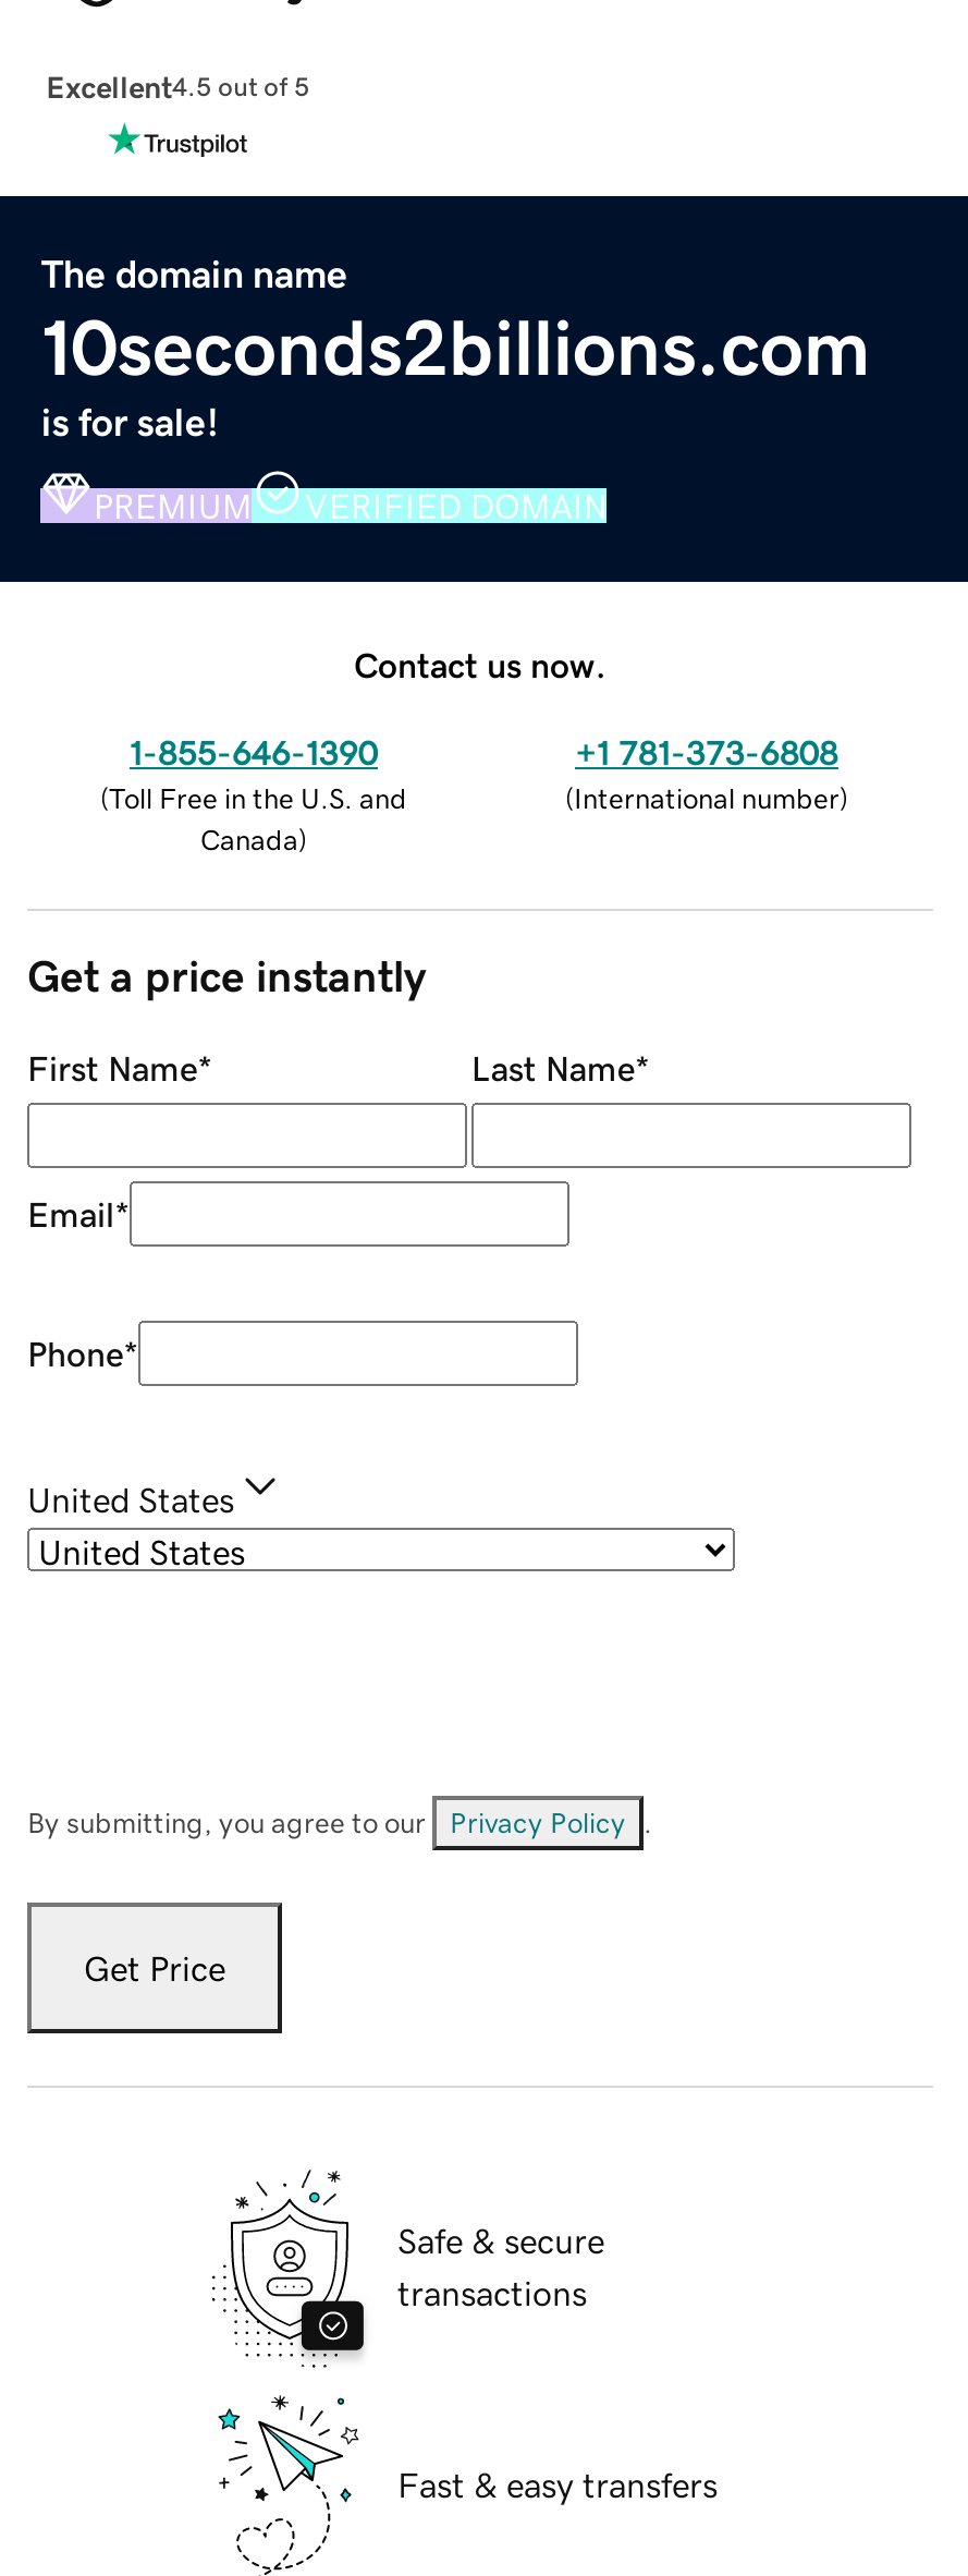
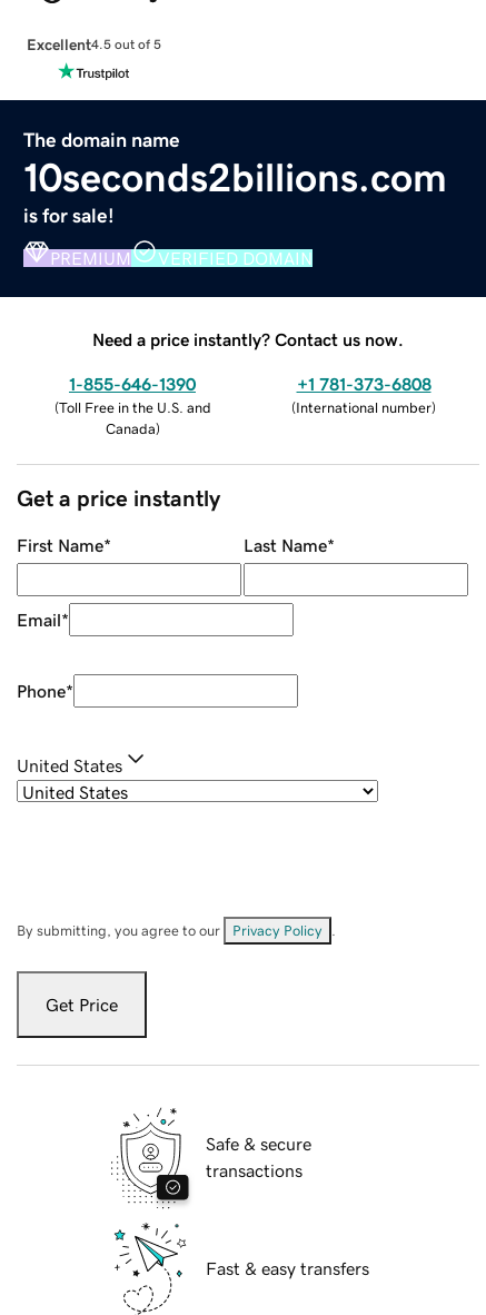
[354,646,606,681] Contact us now. -> [92,330,404,348] Need a price instantly? Contact us now.

